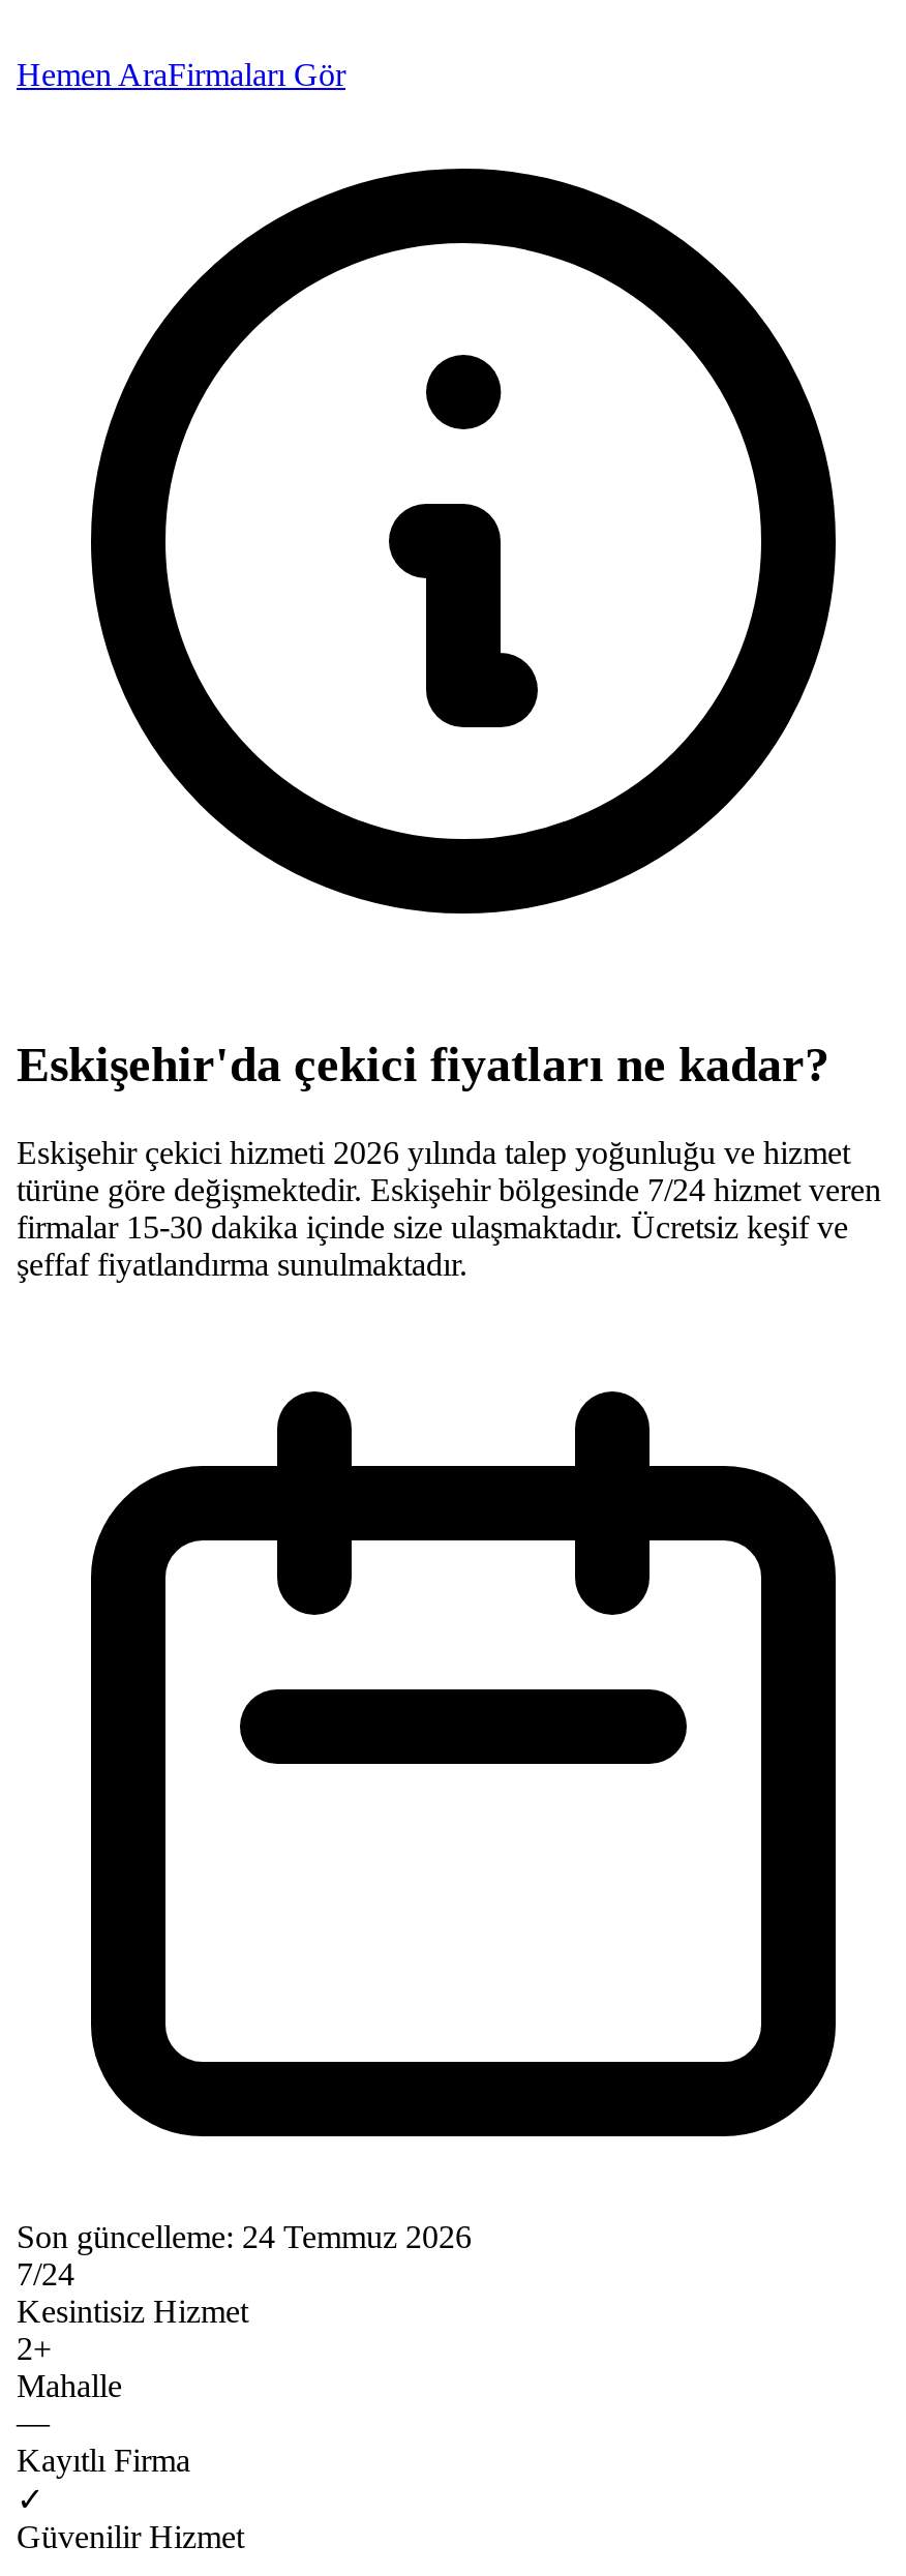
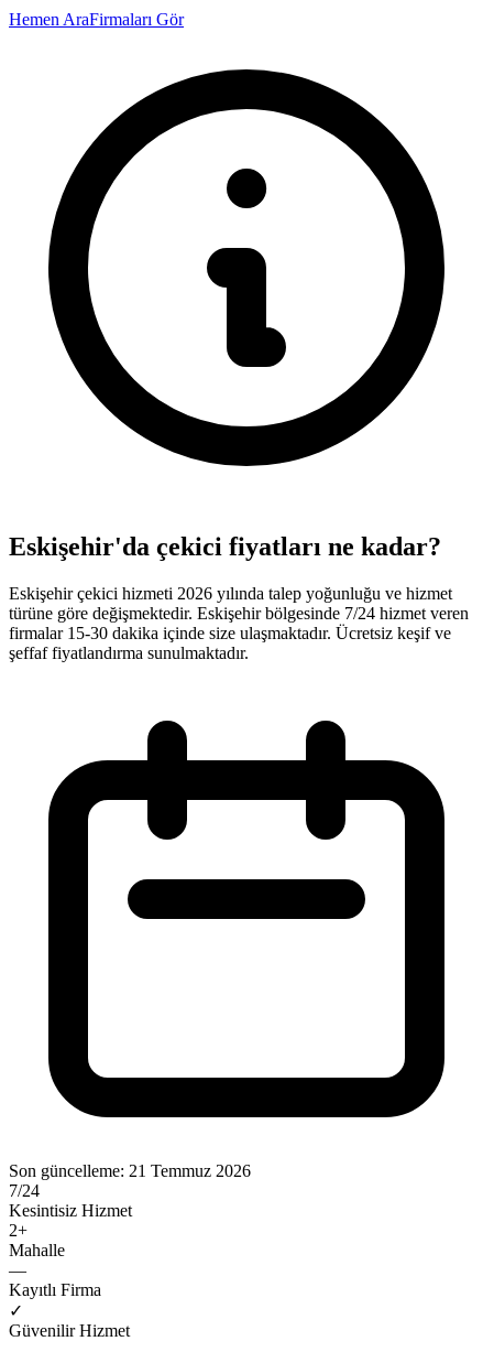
[17,2218,472,2253] Son güncelleme: 24 Temmuz 2026 -> [9,1161,251,1180] Son güncelleme: 21 Temmuz 2026

